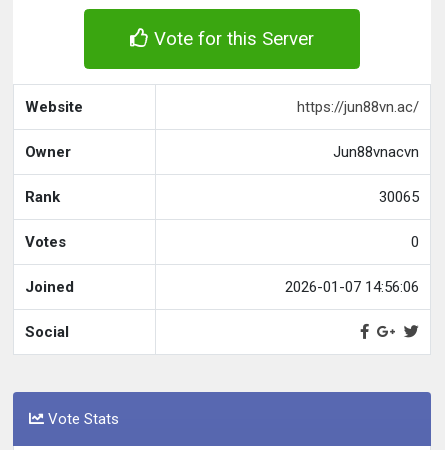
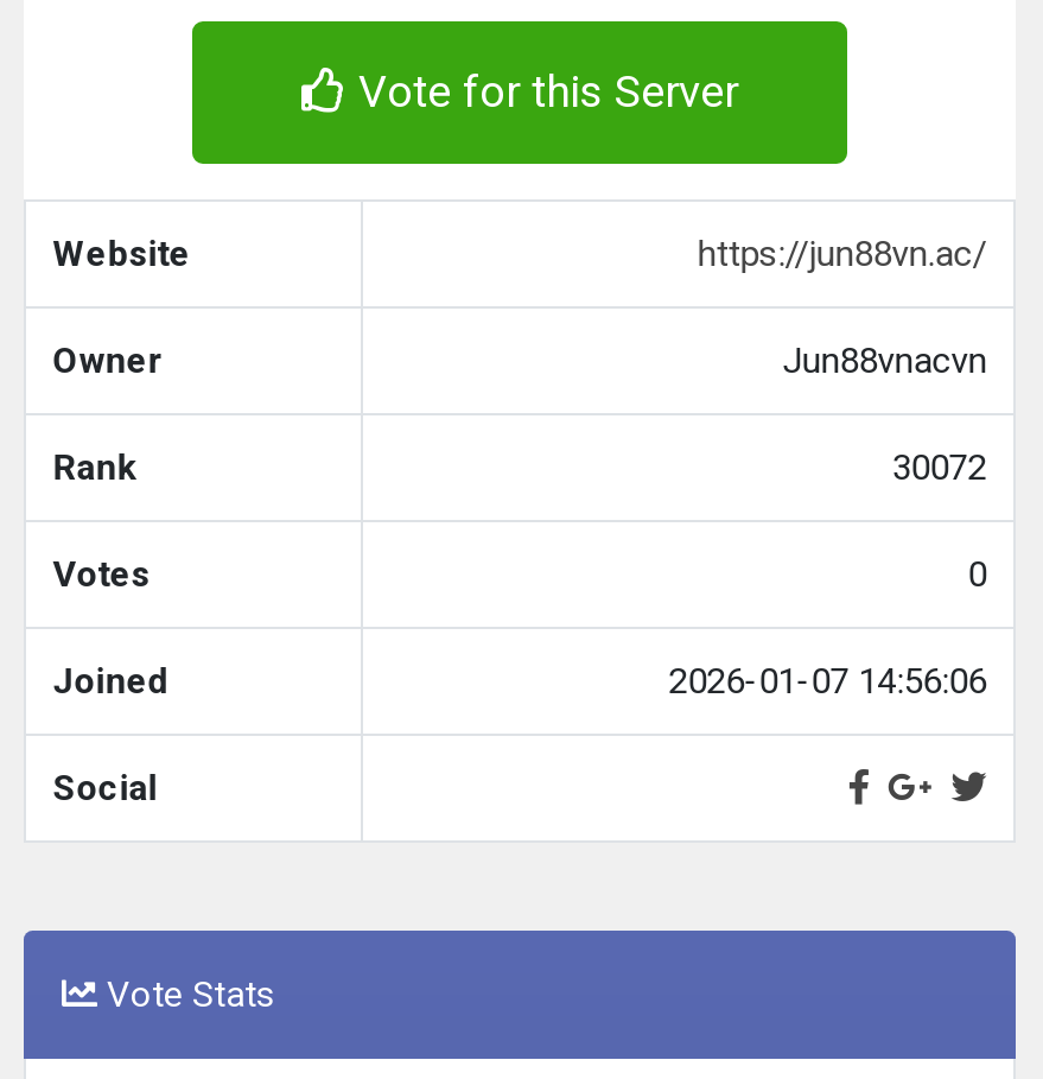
[379,188,419,206] 30065 -> [892,446,987,489] 30072

